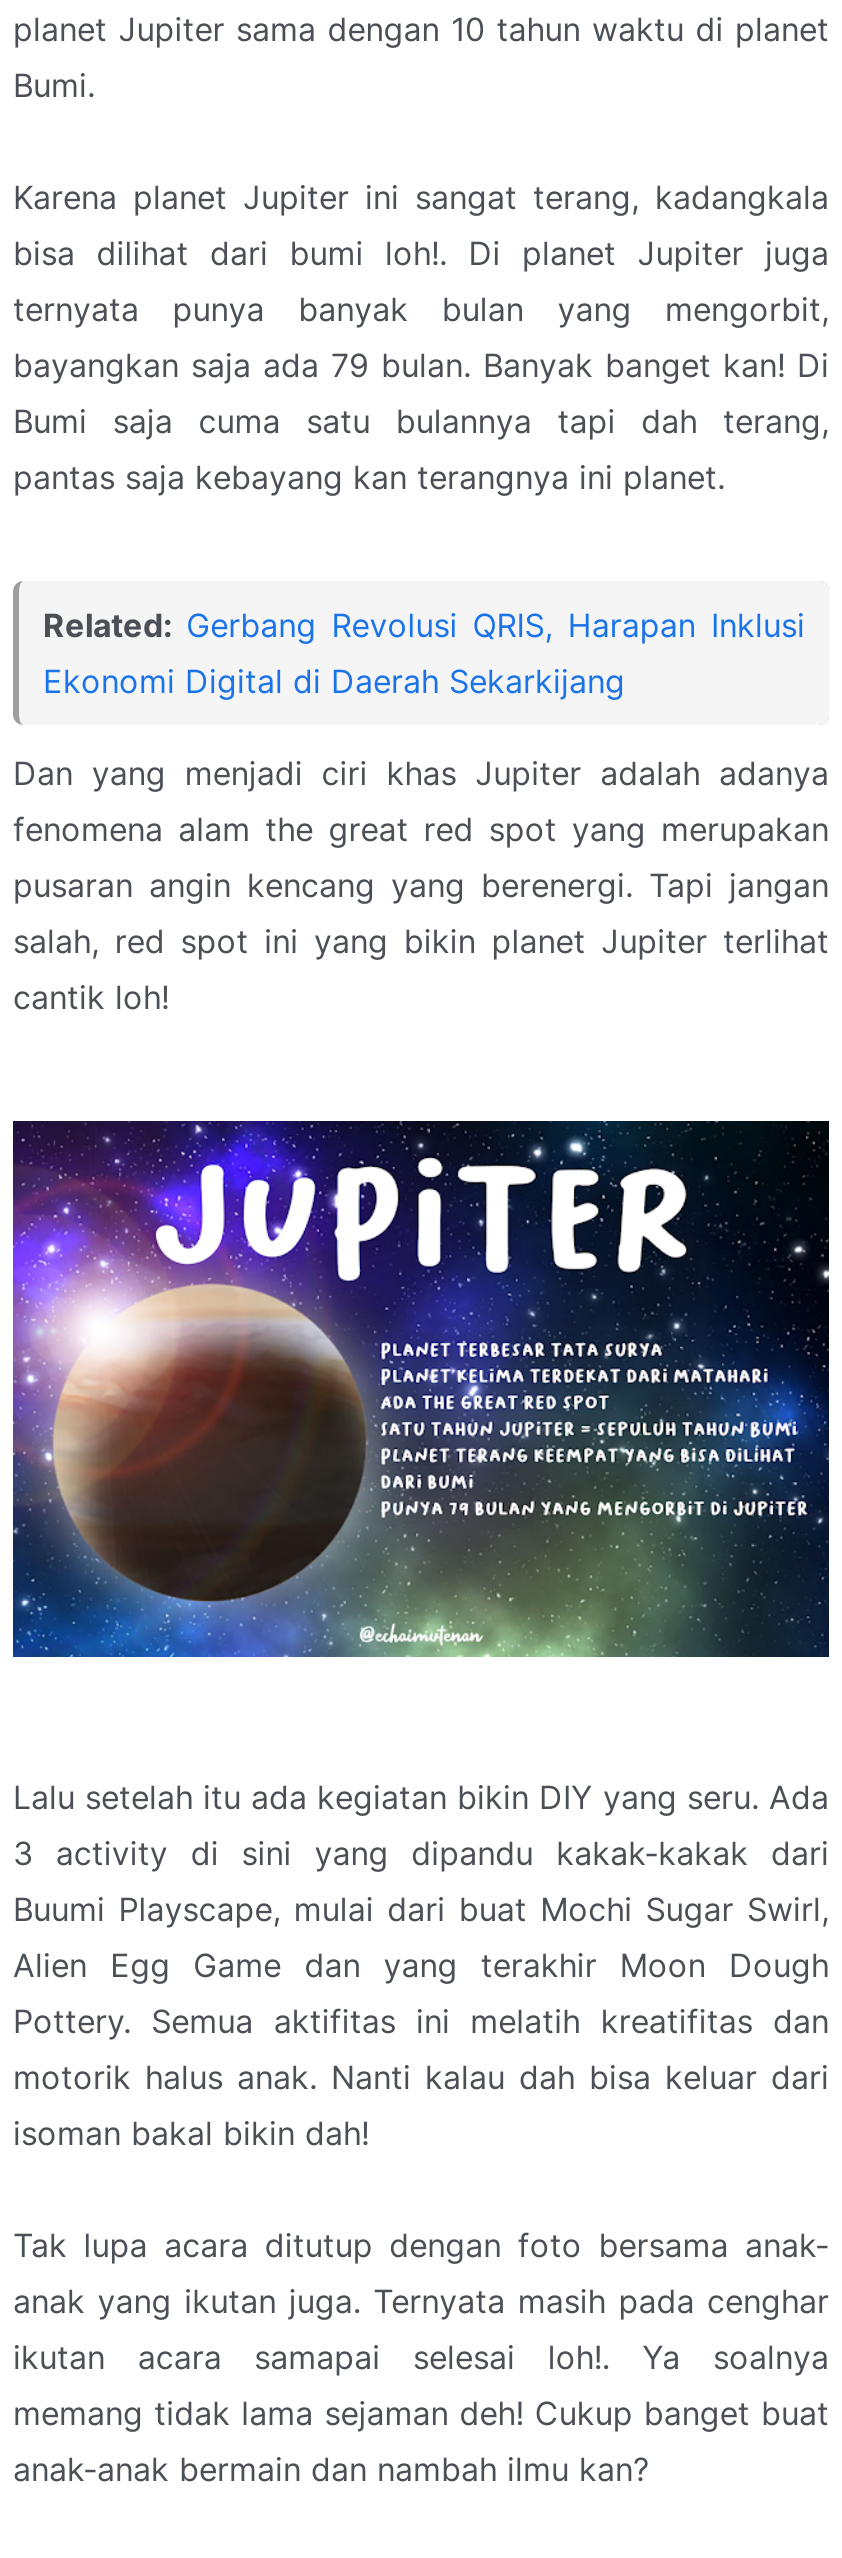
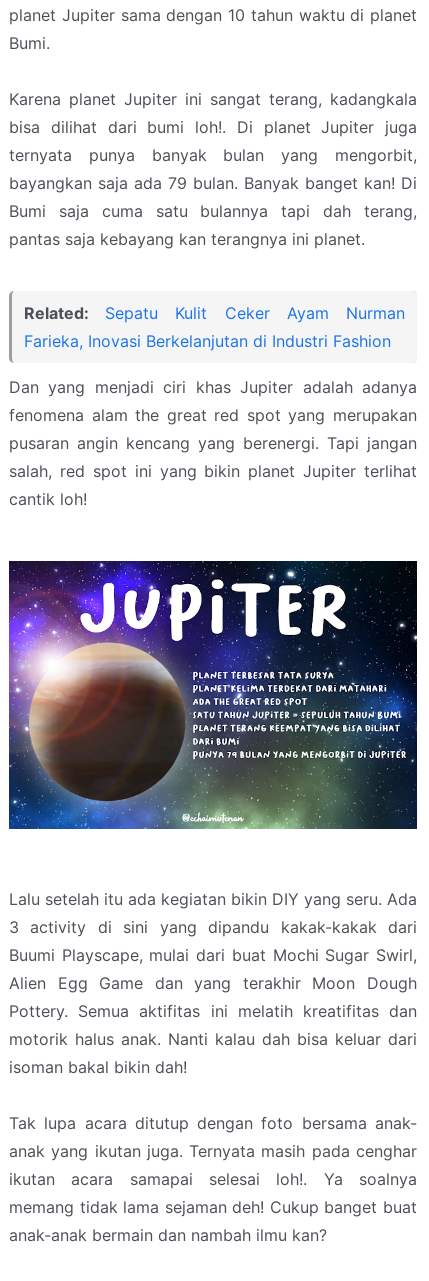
[43,606,805,702] Related: Gerbang Revolusi QRIS, Harapan Inklusi | Ekonomi Digital di Daerah Sekarkijang -> [24,303,405,351] Related: Sepatu Kulit Ceker Ayam Nurman | Farieka, Inovasi Berkelanjutan di Industri Fashion

